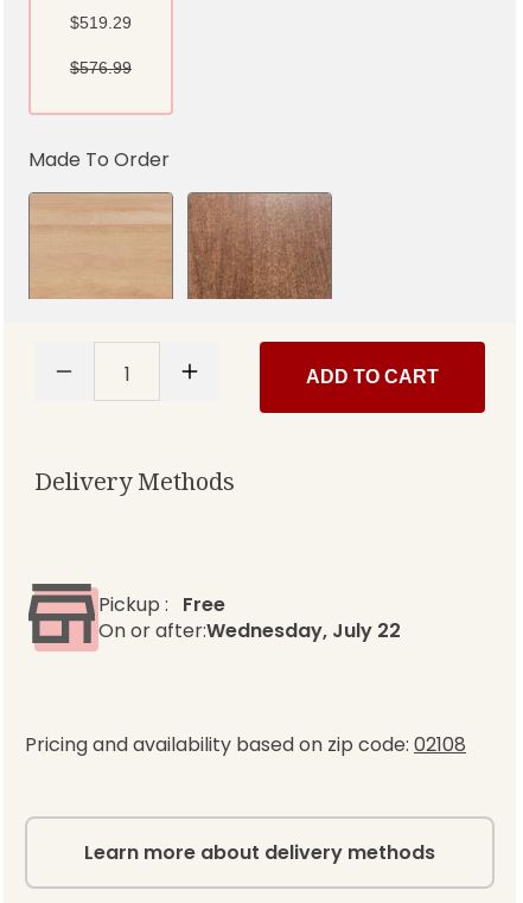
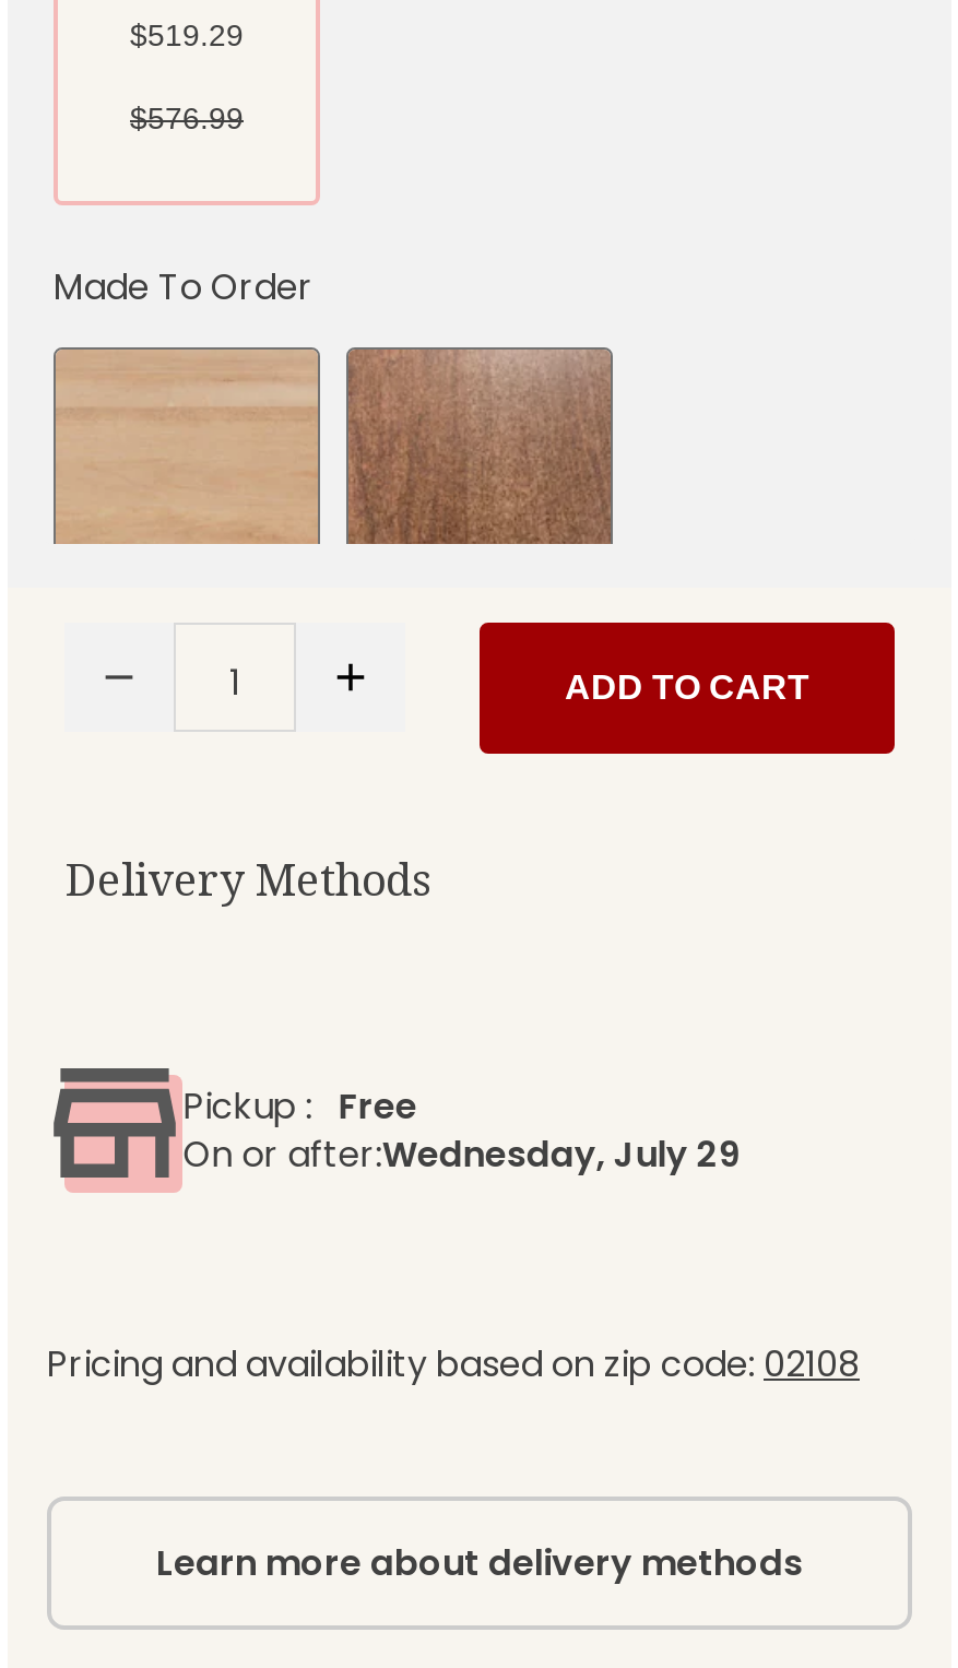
[99,617,401,645] On or after:Wednesday, July 22 -> [183,1130,740,1180] On or after:Wednesday, July 29

